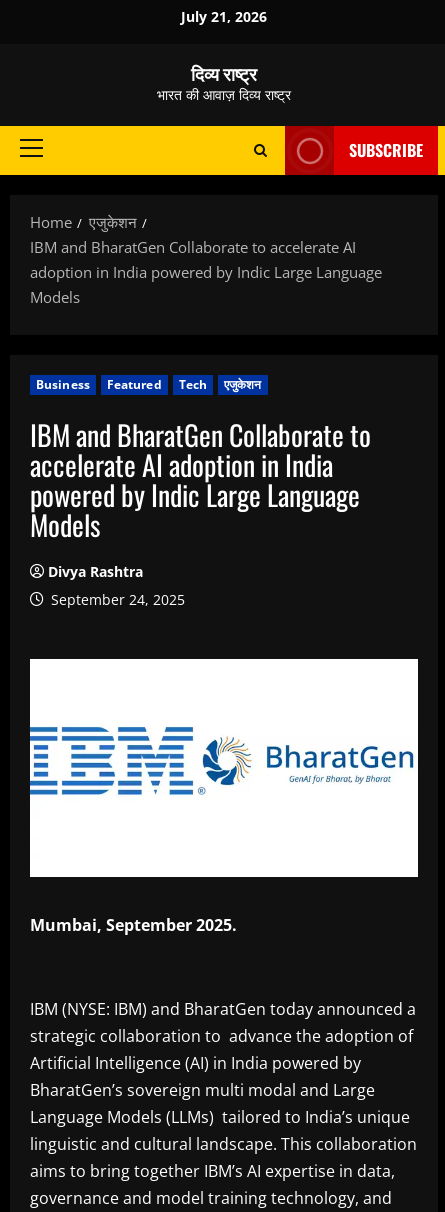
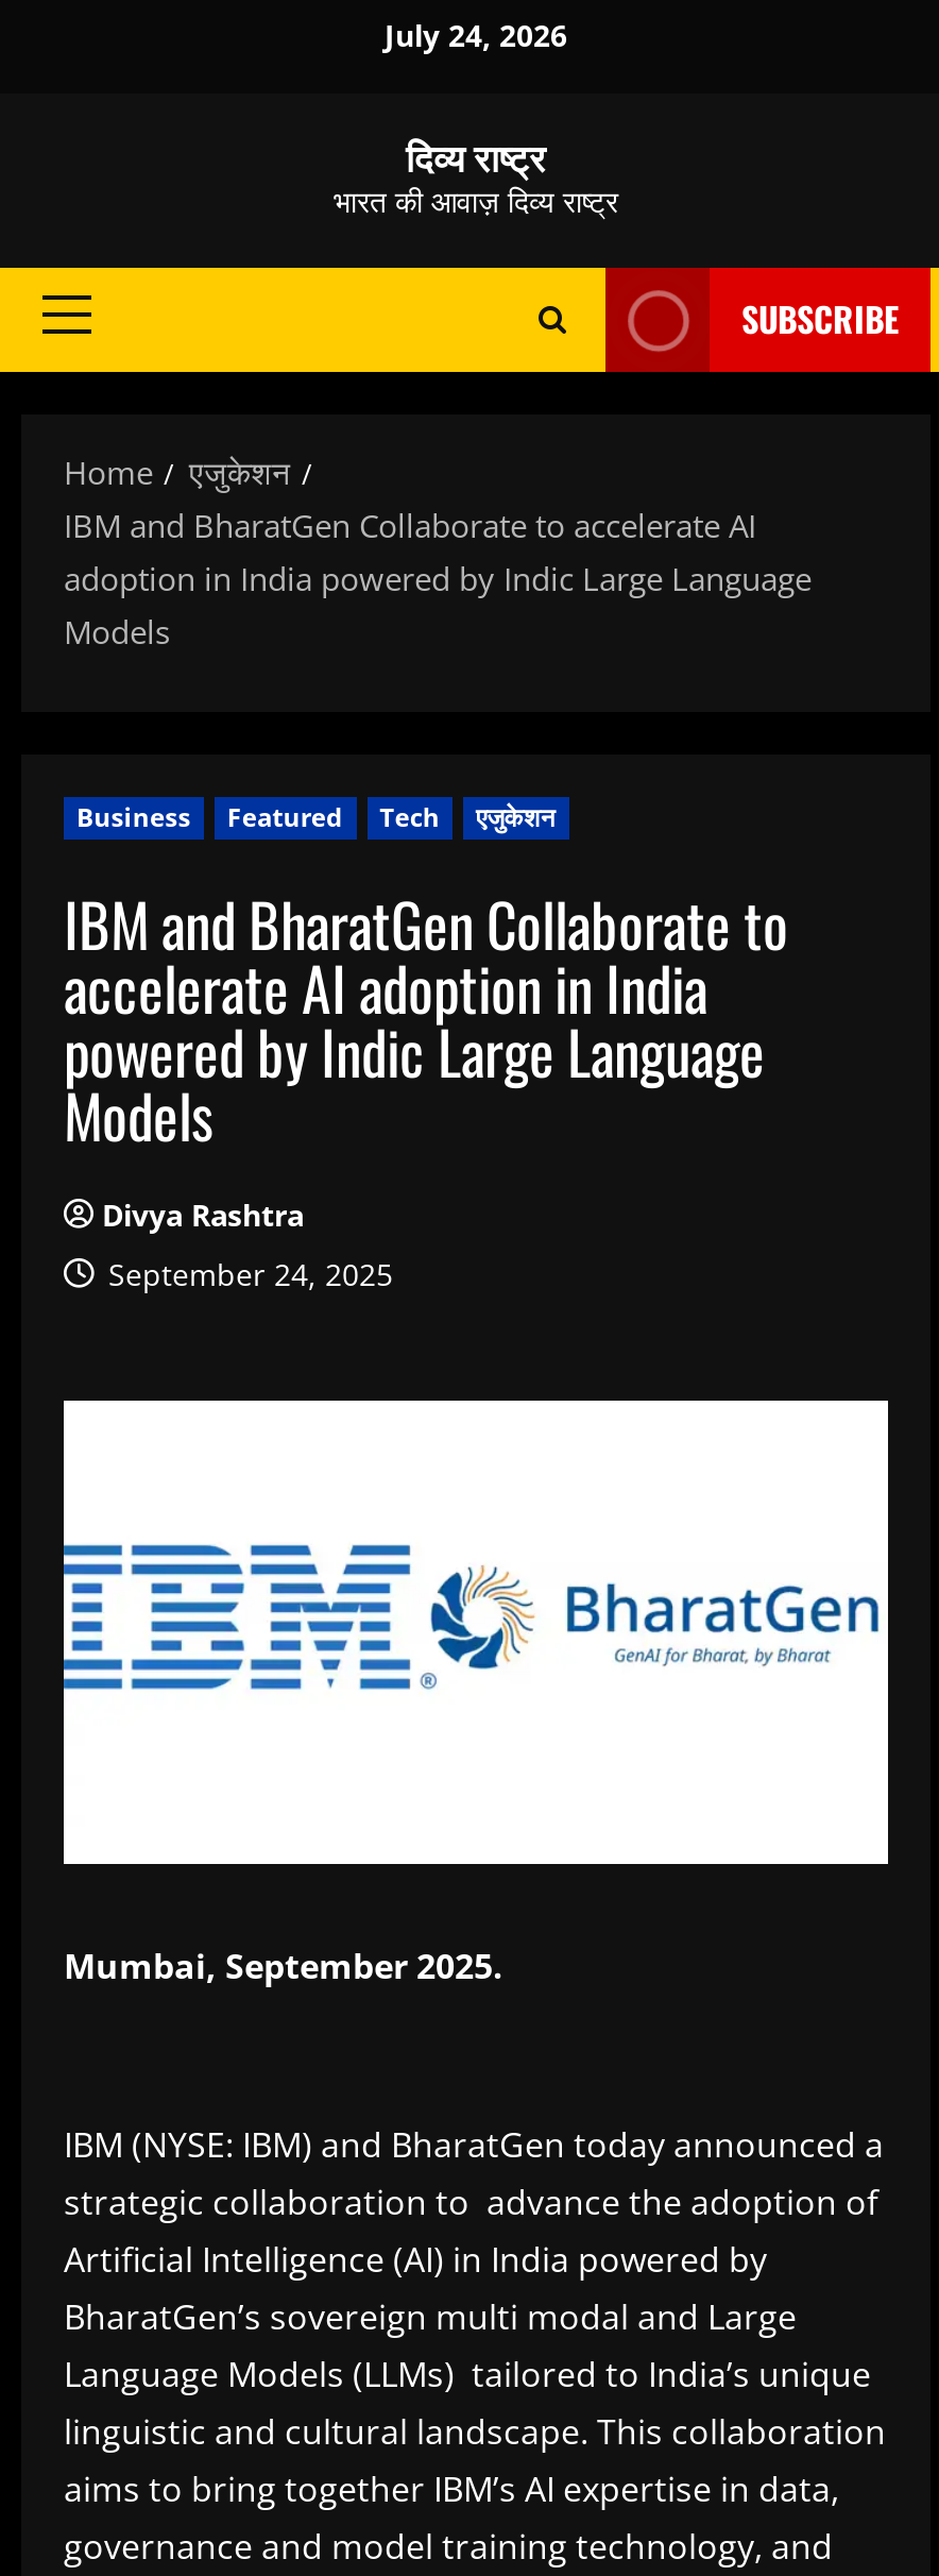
[181,7,267,26] July 21, 2026 -> [385,15,567,55] July 24, 2026

